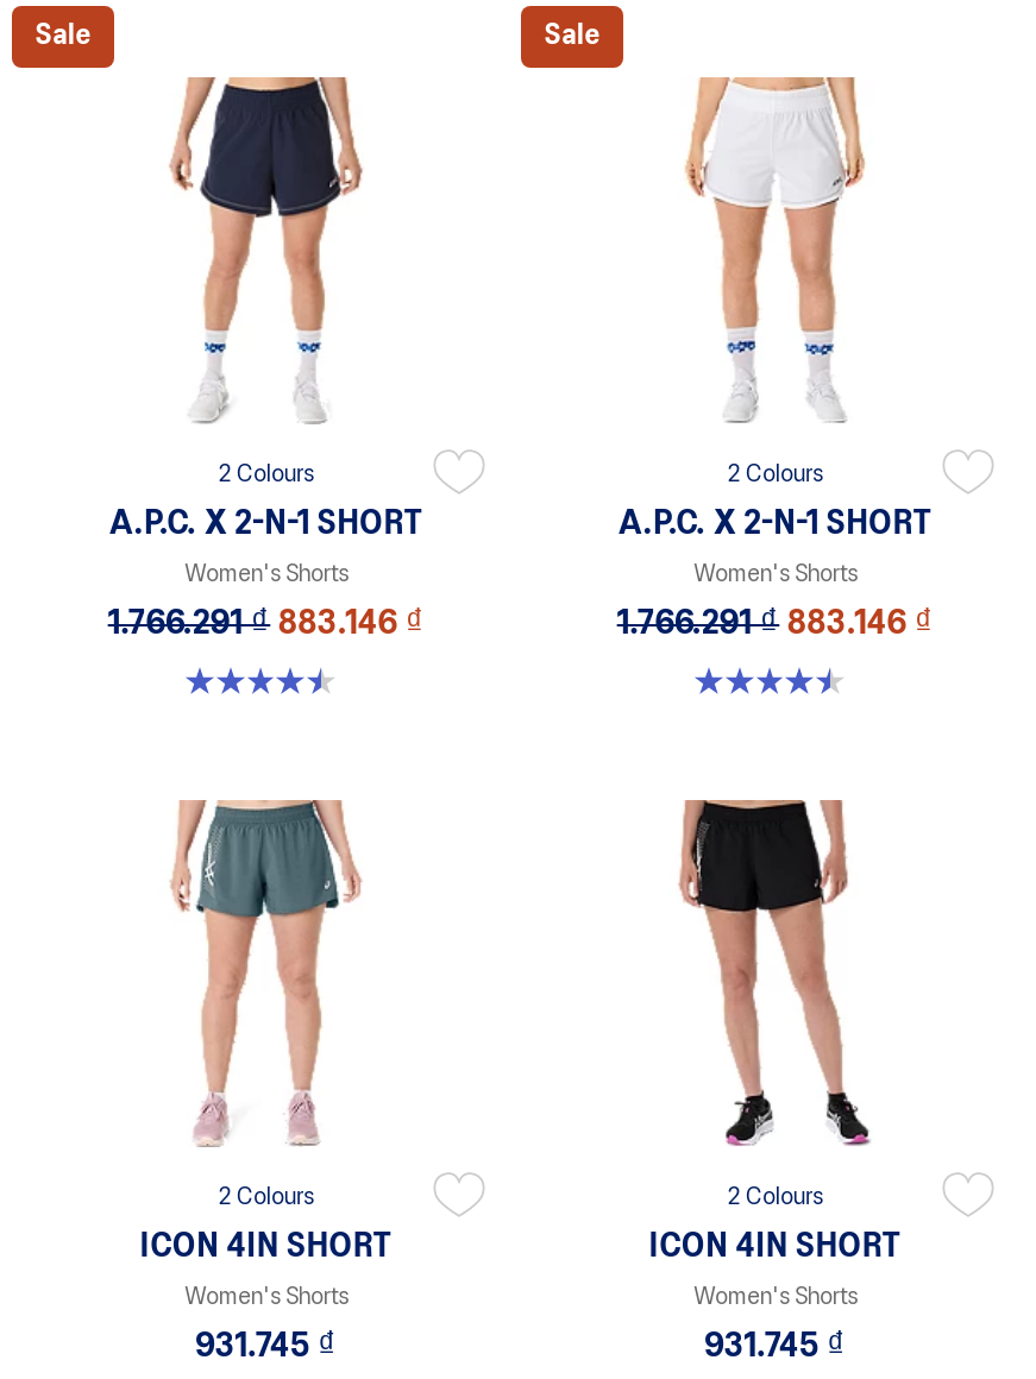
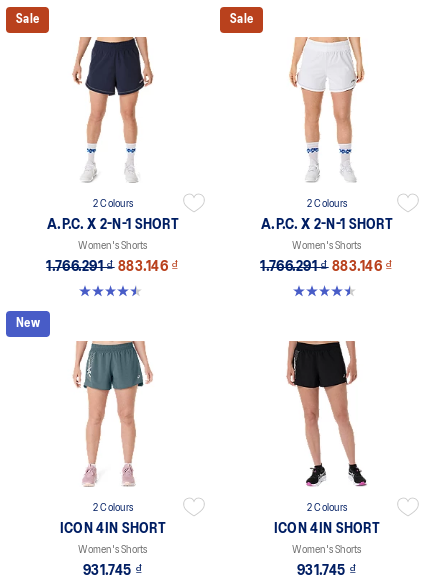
none -> [16,318,40,329] New

